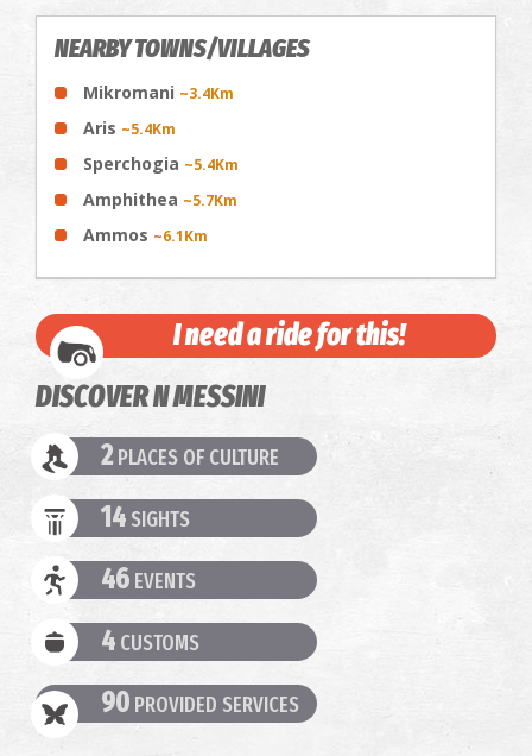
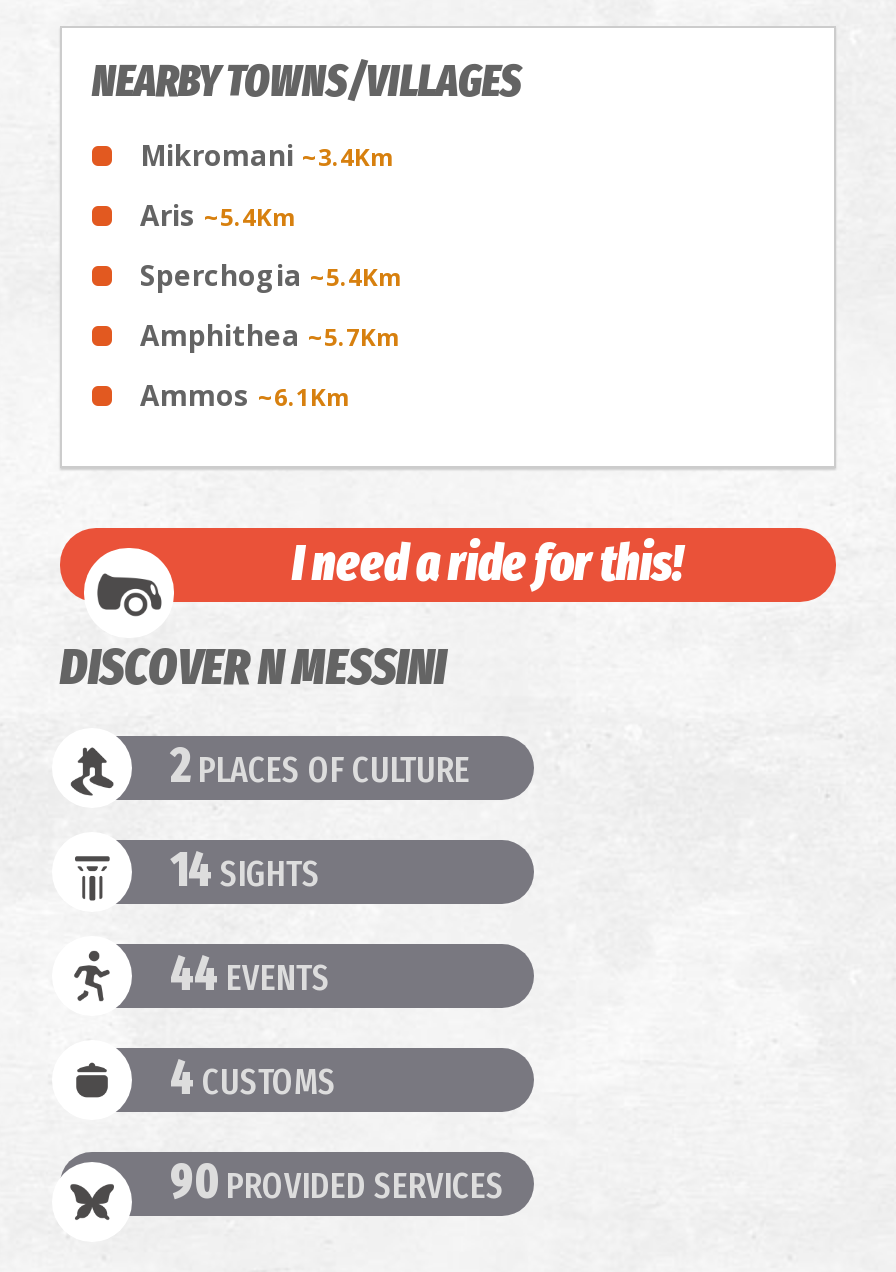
[101,563,196,596] 46 EVENTS -> [170,947,330,1003] 44 EVENTS

